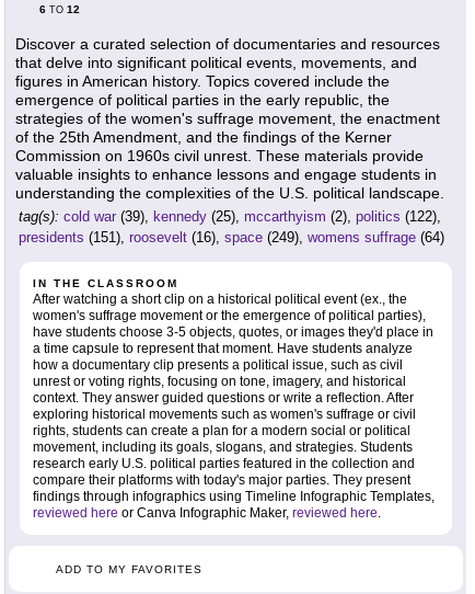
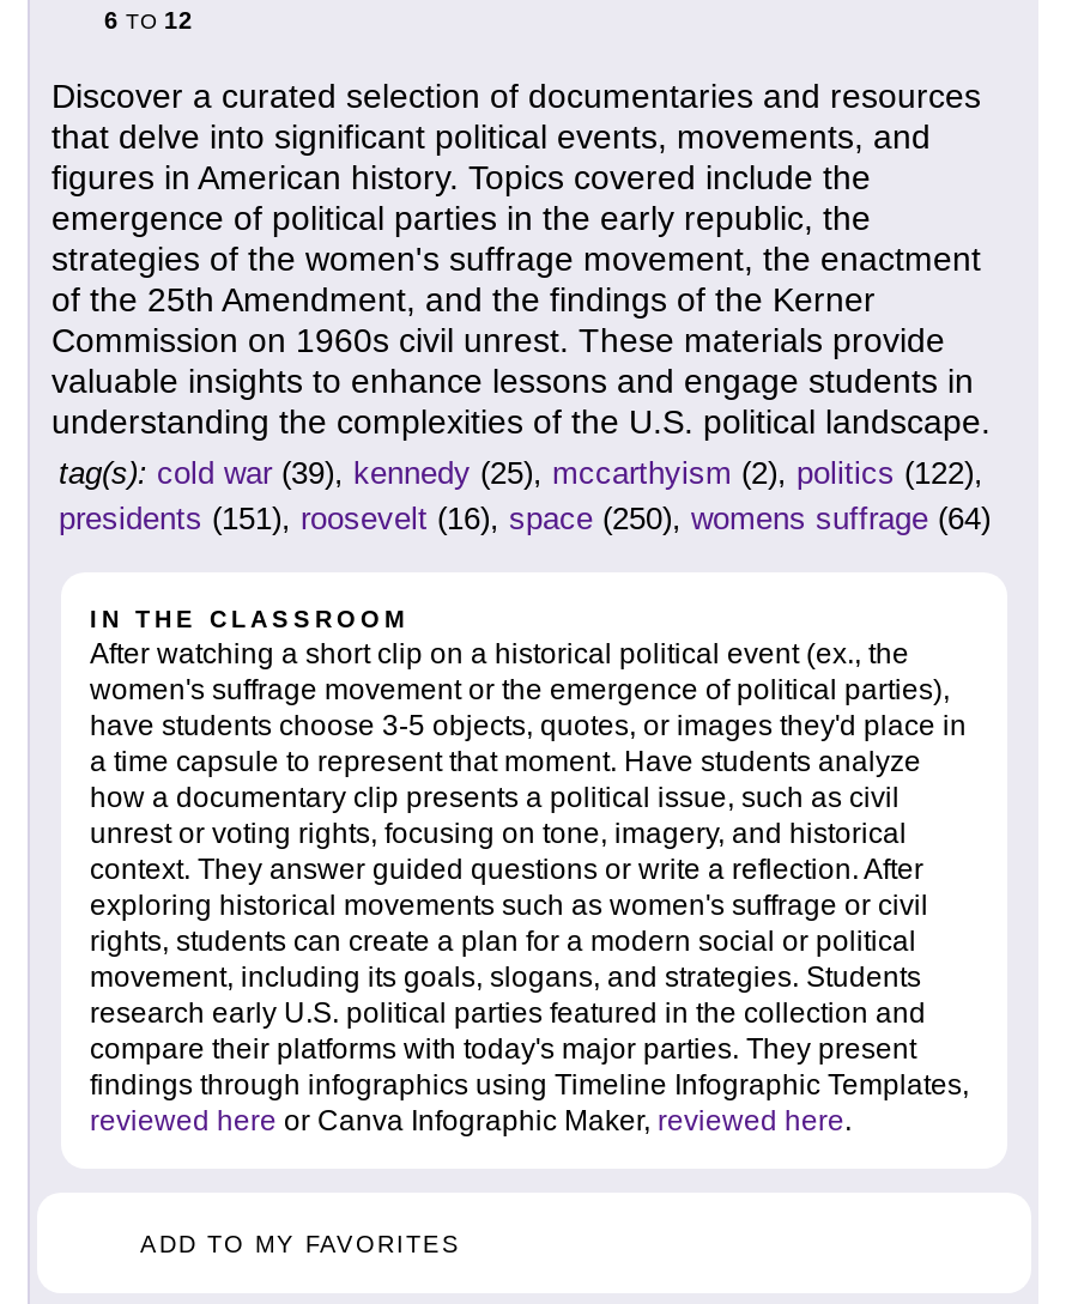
[19,229,444,246] presidents (151), roosevelt (16), space (249), womens suffrage (64) -> [59,501,991,537] presidents (151), roosevelt (16), space (250), womens suffrage (64)

